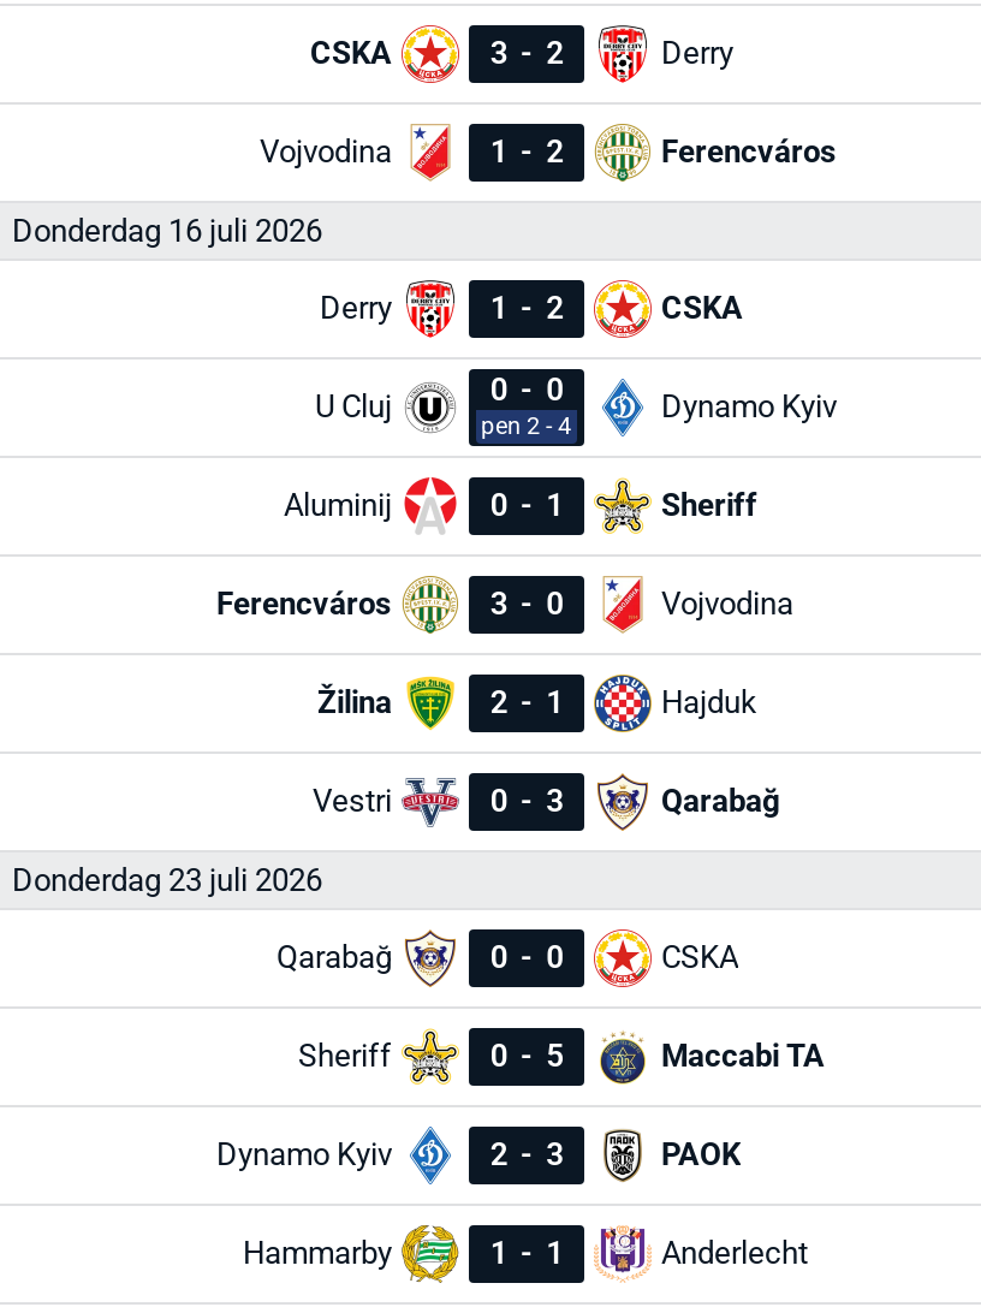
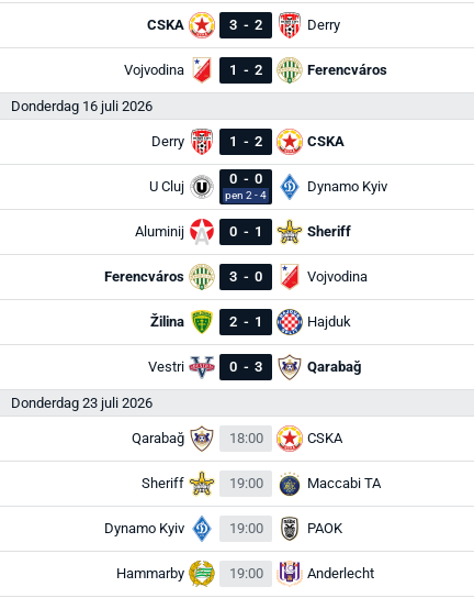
[490,939,563,975] 0 - 0 -> [229,430,263,446] 18:00
[490,1038,563,1074] 0 - 5 -> [229,475,263,491] 19:00
[490,1136,563,1172] 2 - 3 -> [229,520,263,536] 19:00
[490,1235,563,1271] 1 - 1 -> [229,565,263,582] 19:00

